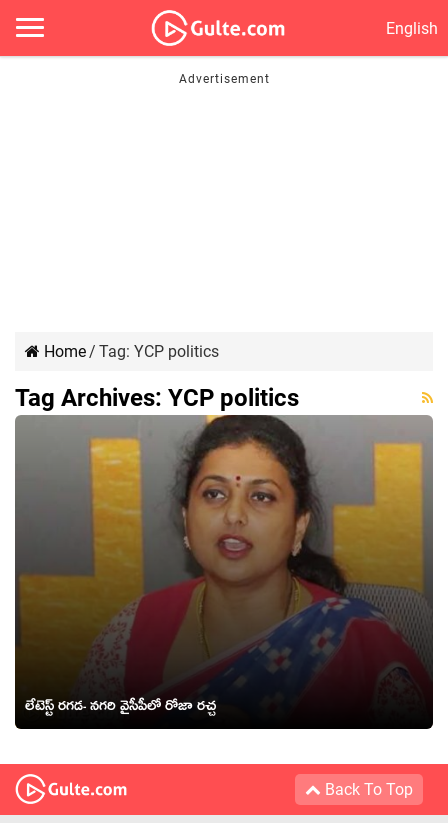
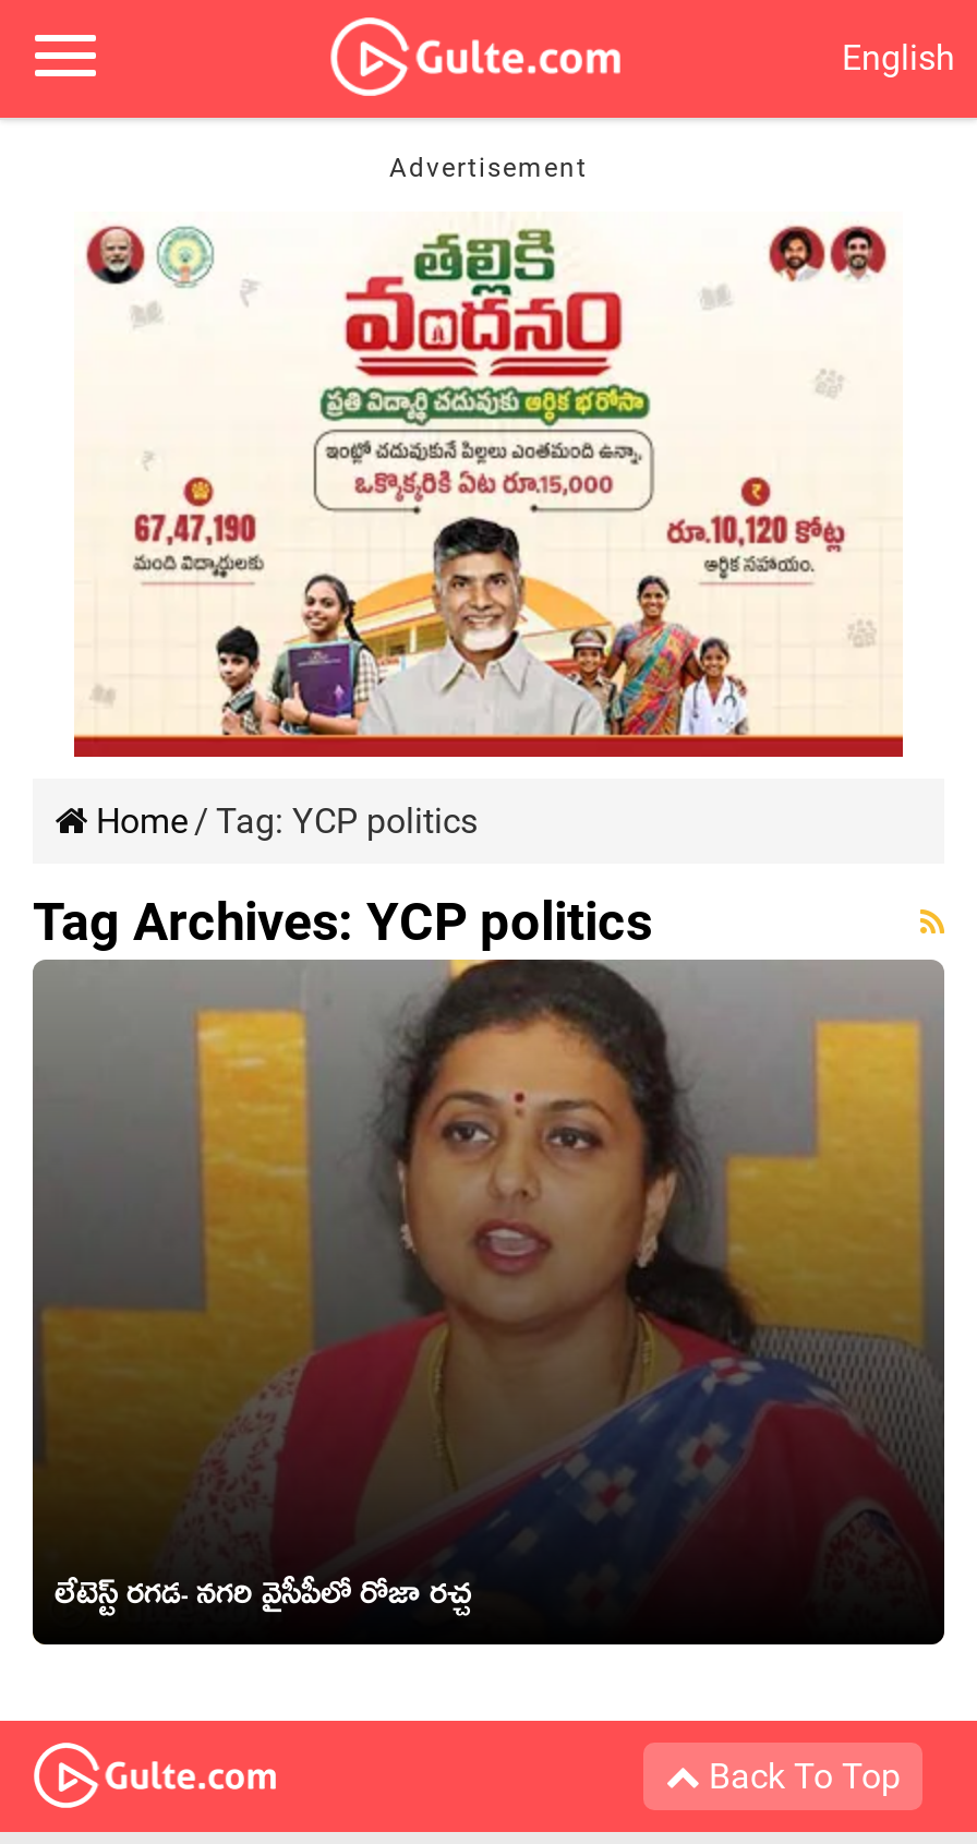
none -> [72,222,905,759] [image]

